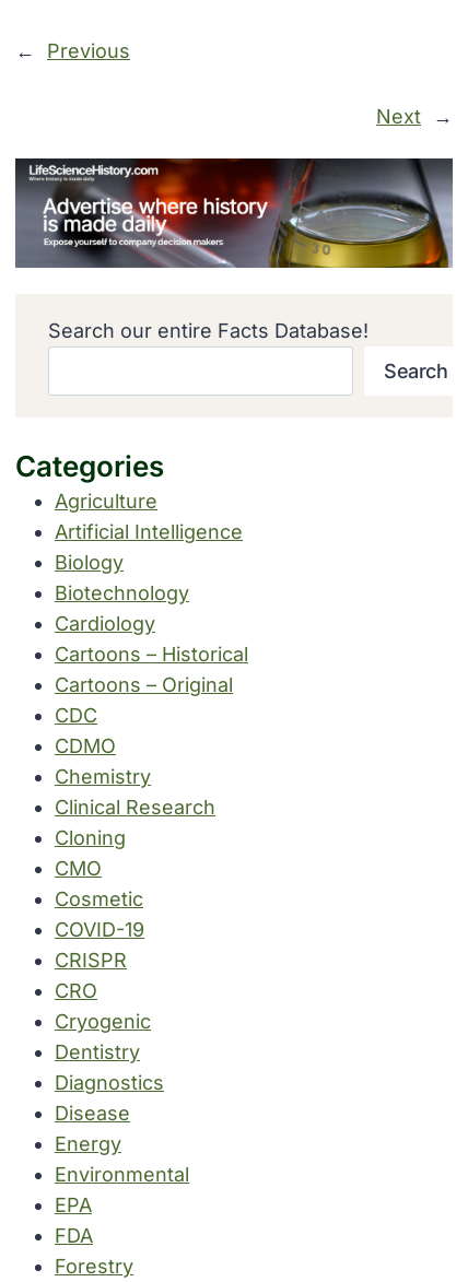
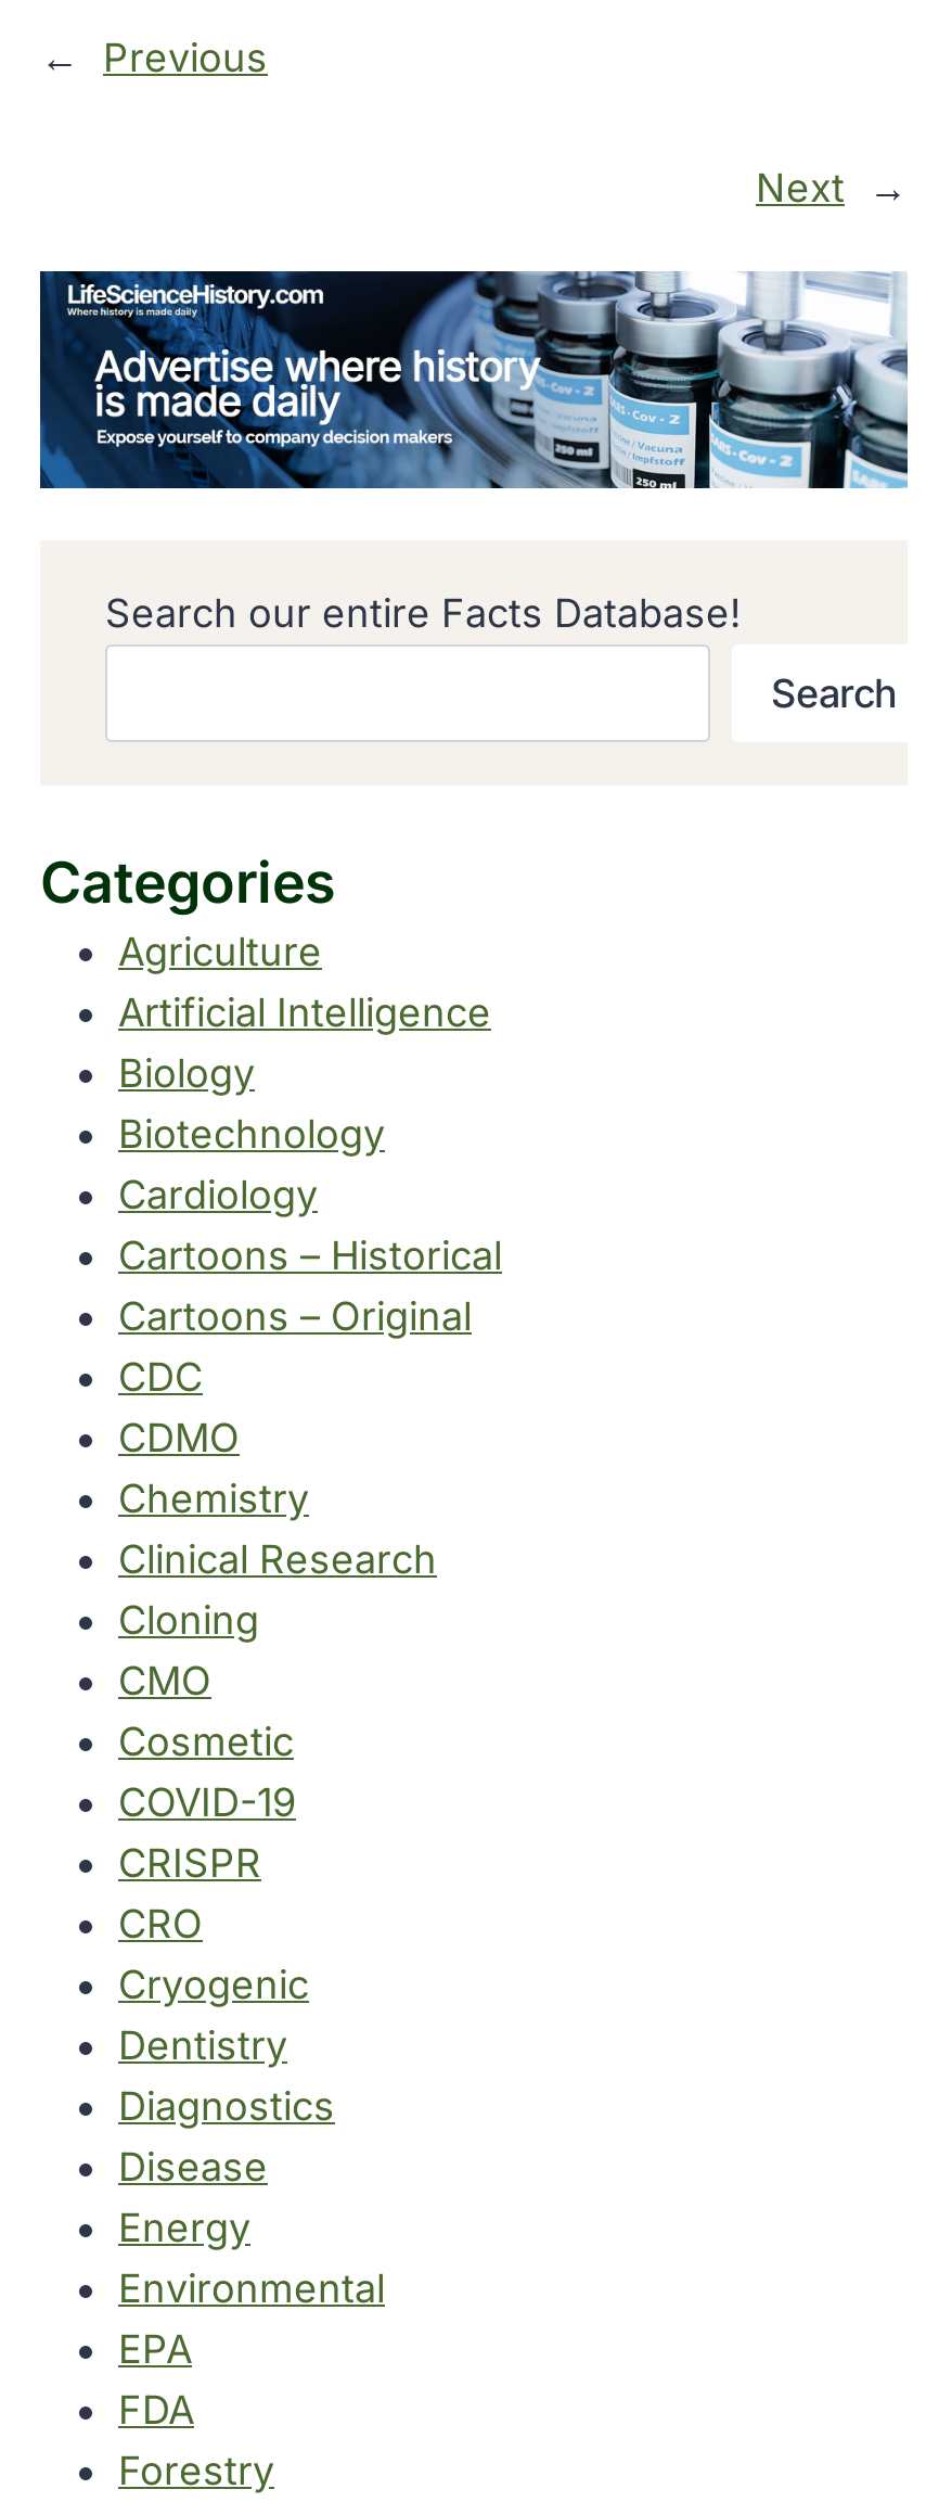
[15,157,454,269] [image] -> [40,269,908,490] [image]

